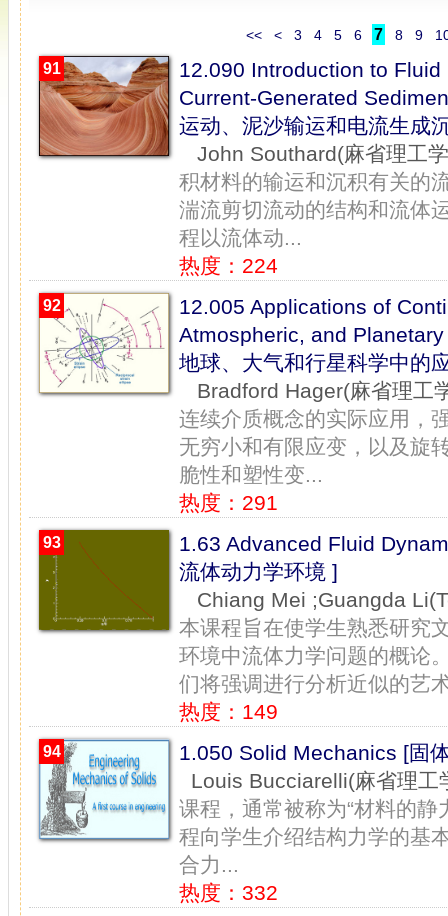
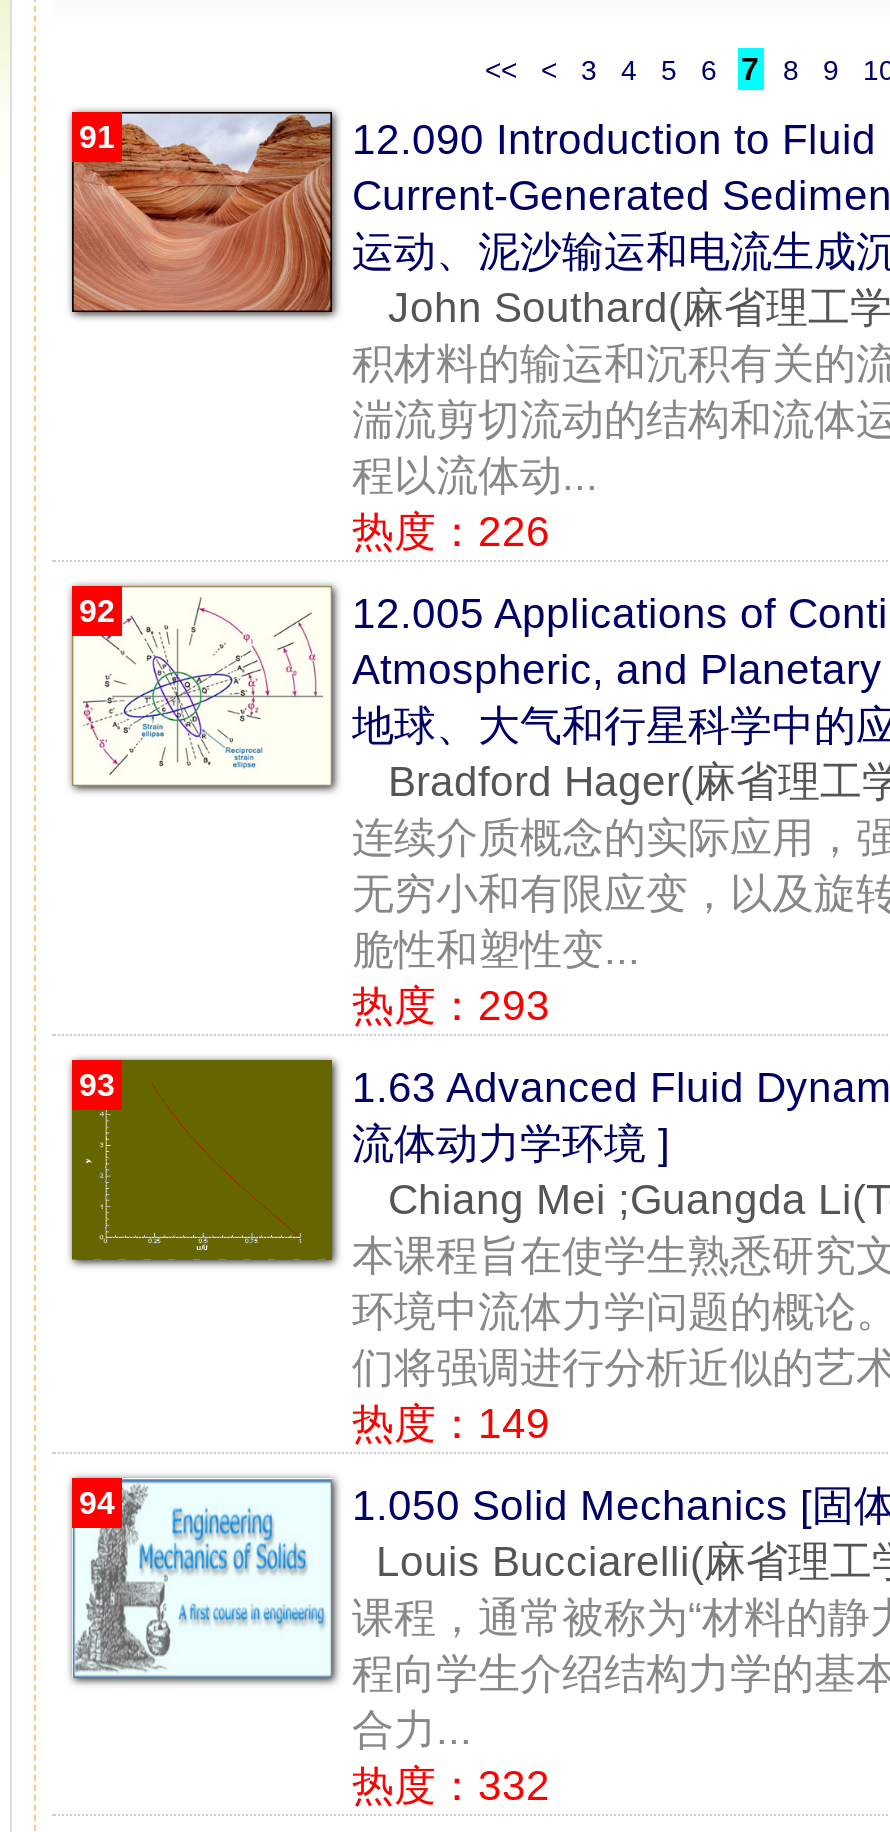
[179,254,278,277] 热度：224 -> [352,508,550,554] 热度：226
[179,491,278,514] 热度：291 -> [352,982,550,1028] 热度：293

